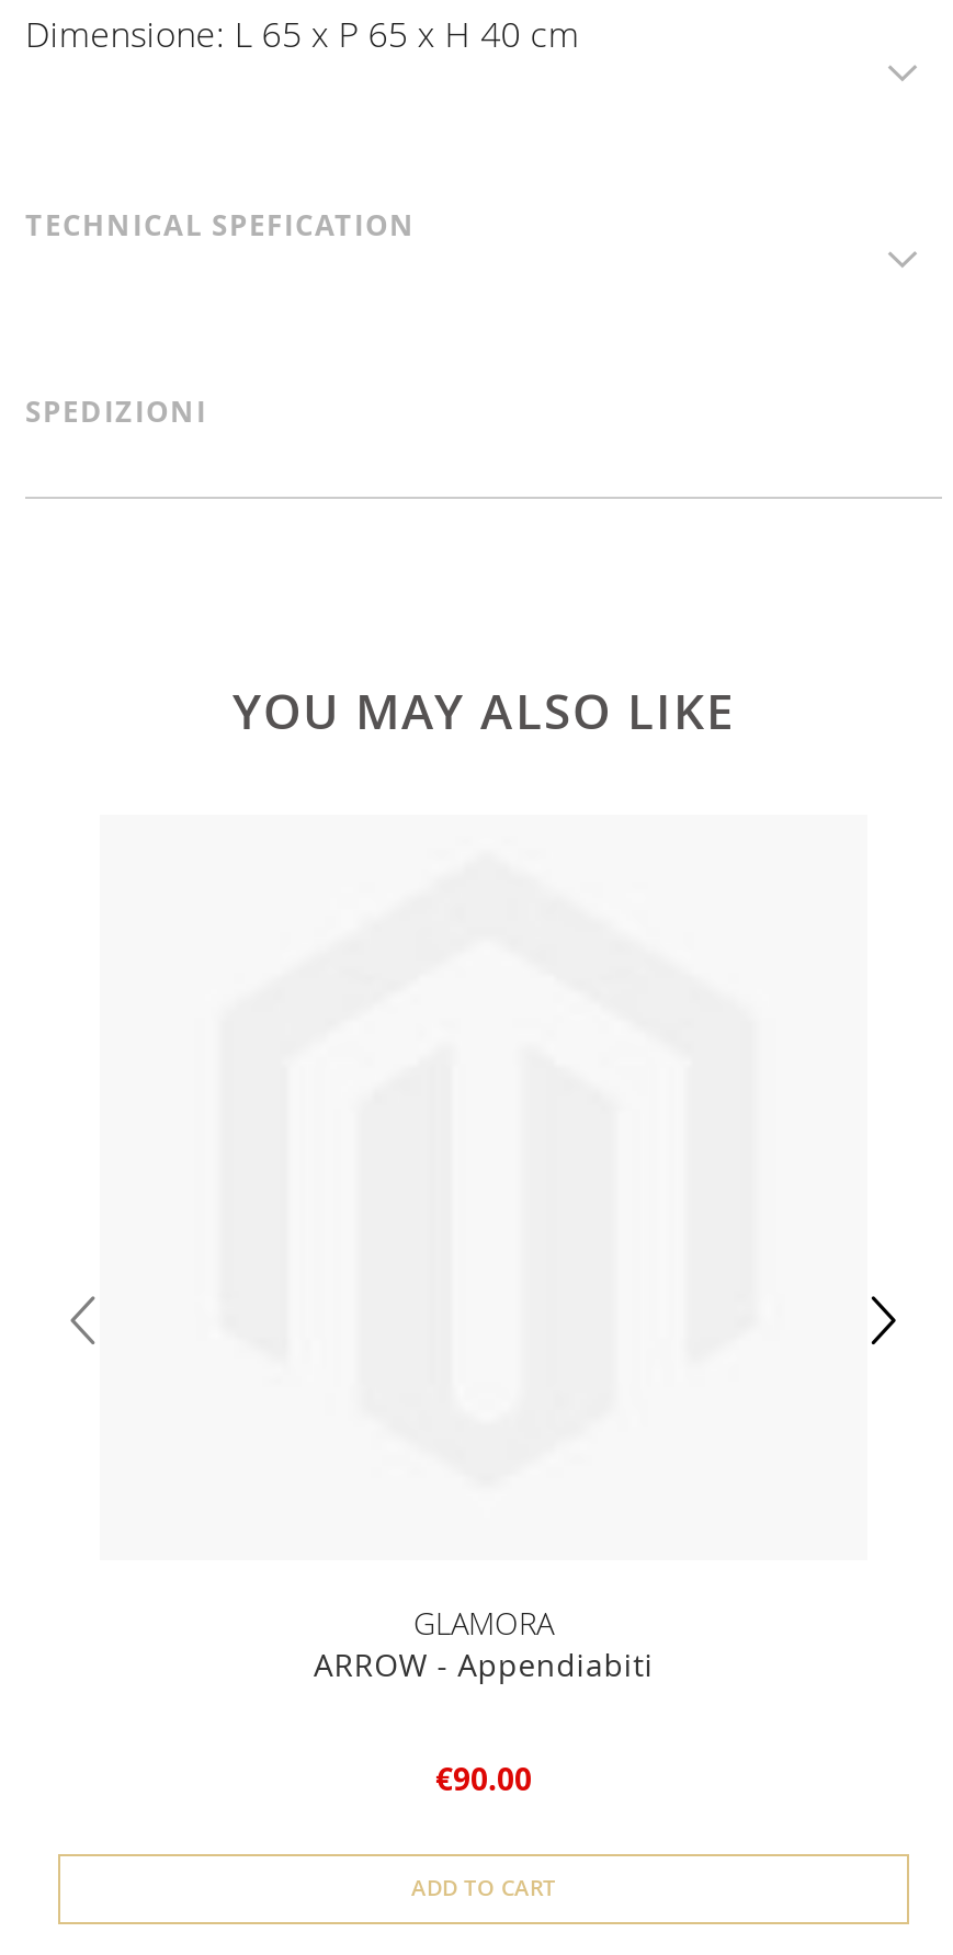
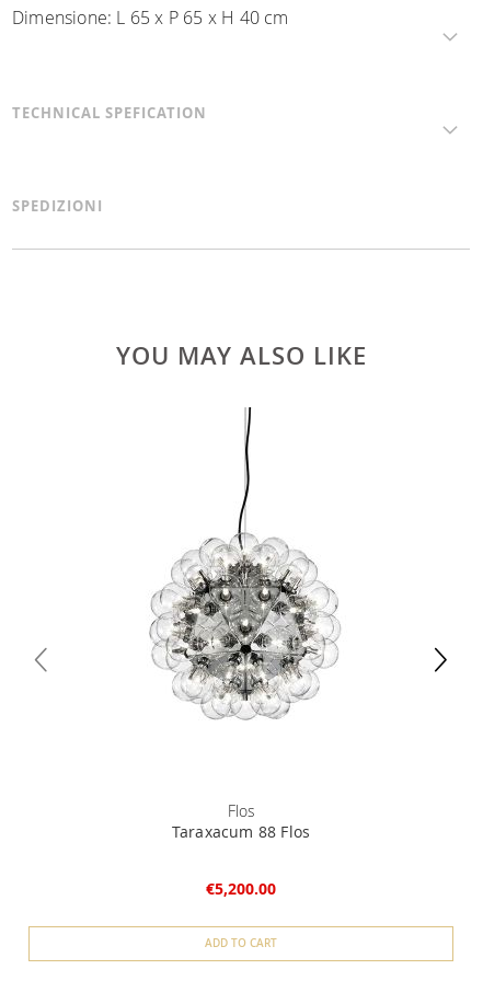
none -> [149,406,341,720] [image]
[314,1602,654,1685] GLAMORA | ARROW - Appendiabiti -> [172,800,310,842] Flos | Taraxacum 88 Flos
[435,1758,532,1799] €90.00 -> [206,878,276,899] €5,200.00

